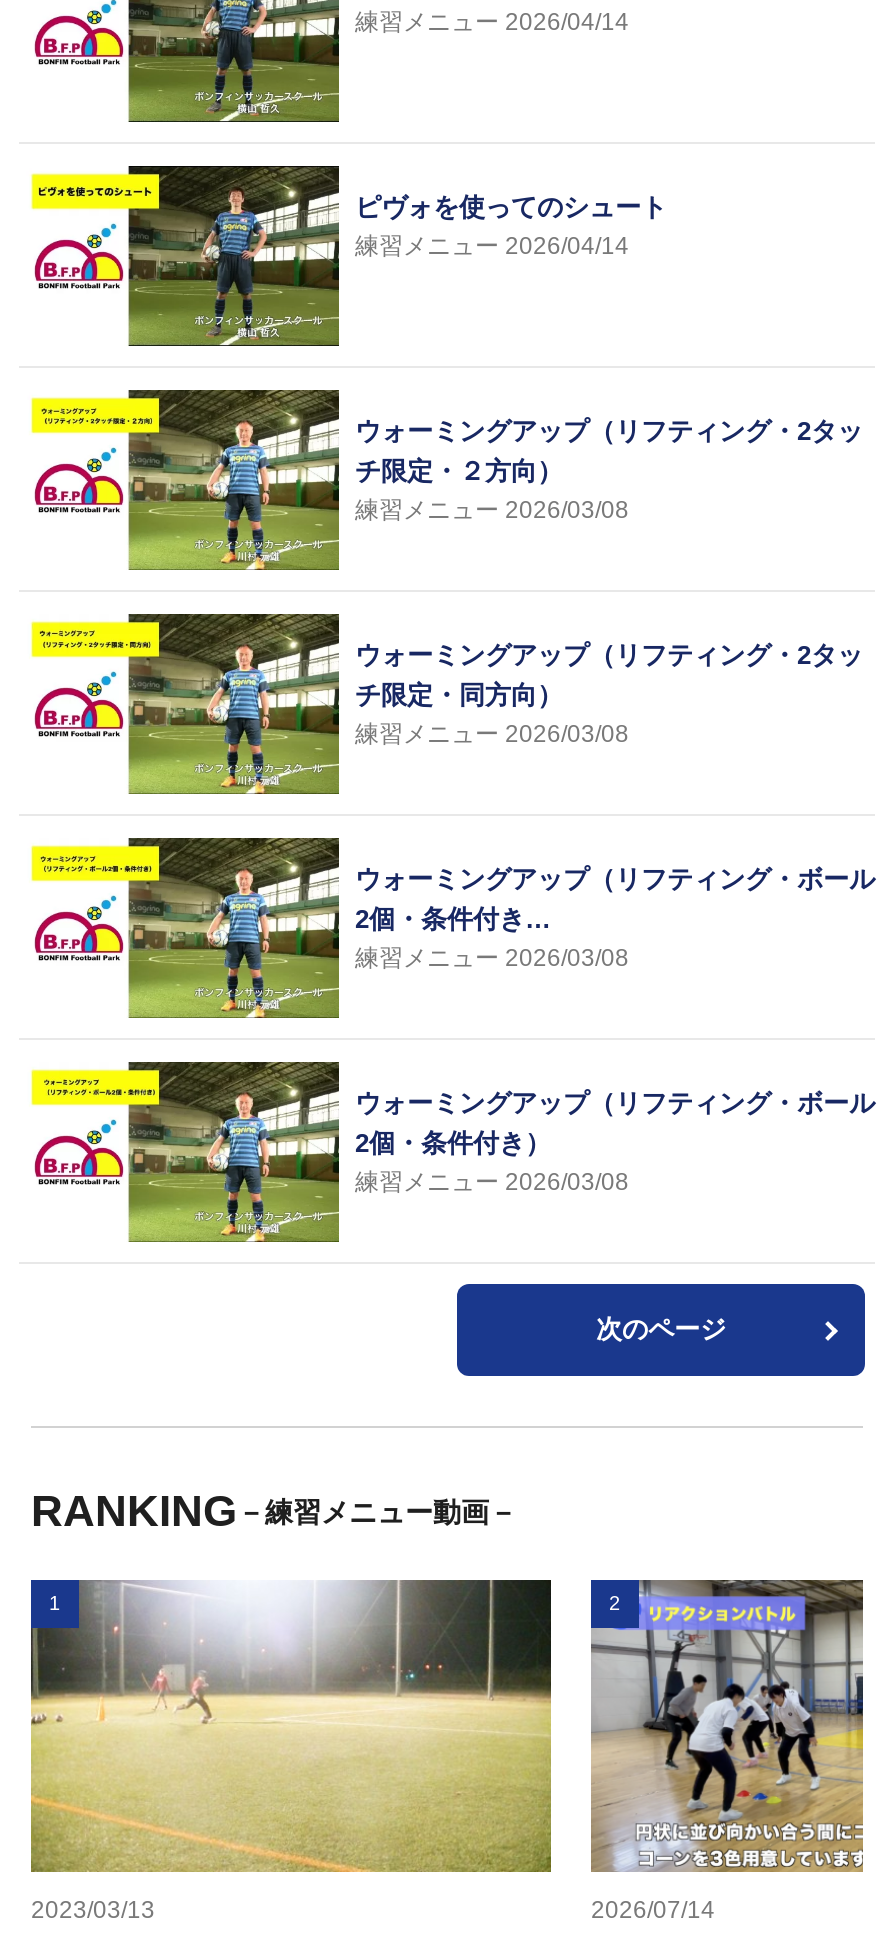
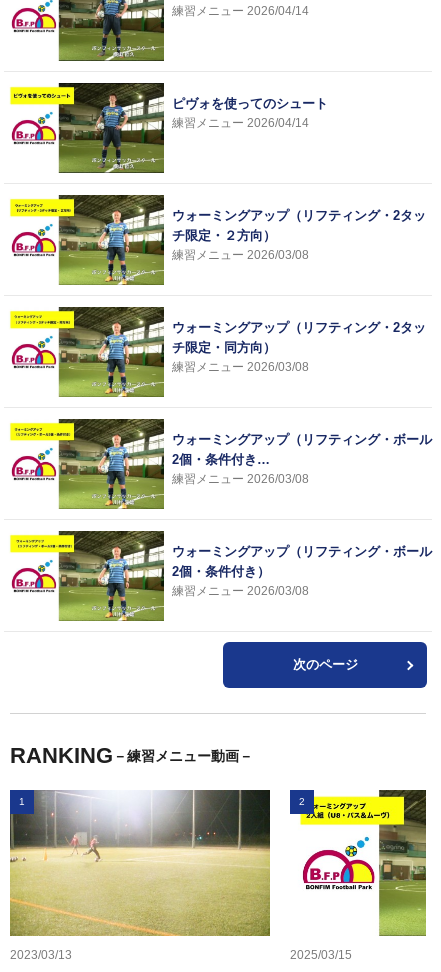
[589,1578,865,1924] [image] | 2026/07/14 -> [290,790,427,962] [image] | 2025/03/15

